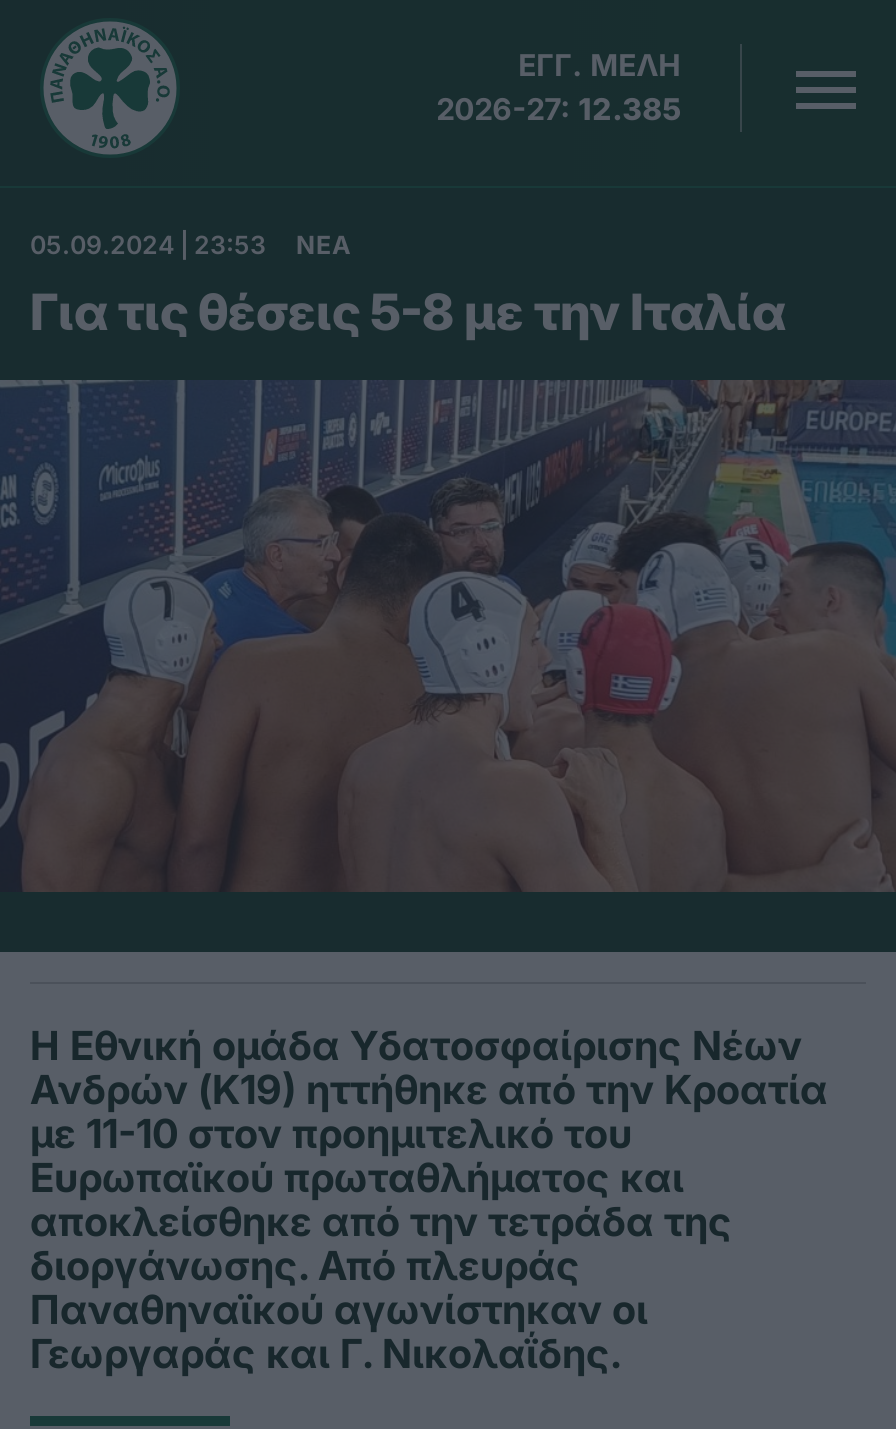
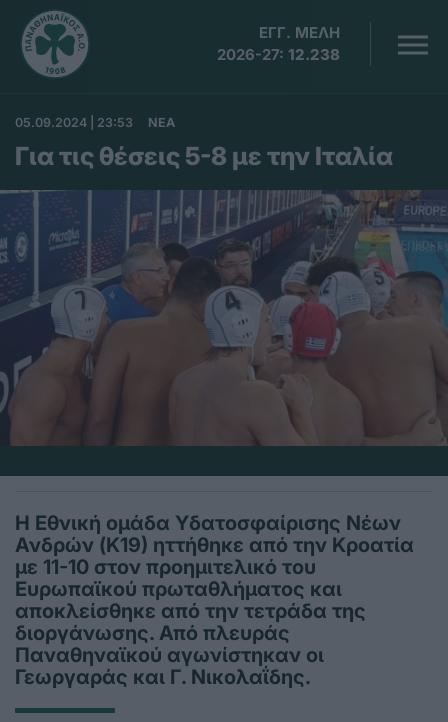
[436,90,680,128] 2026-27: 12.385 -> [217,45,340,64] 2026-27: 12.238

